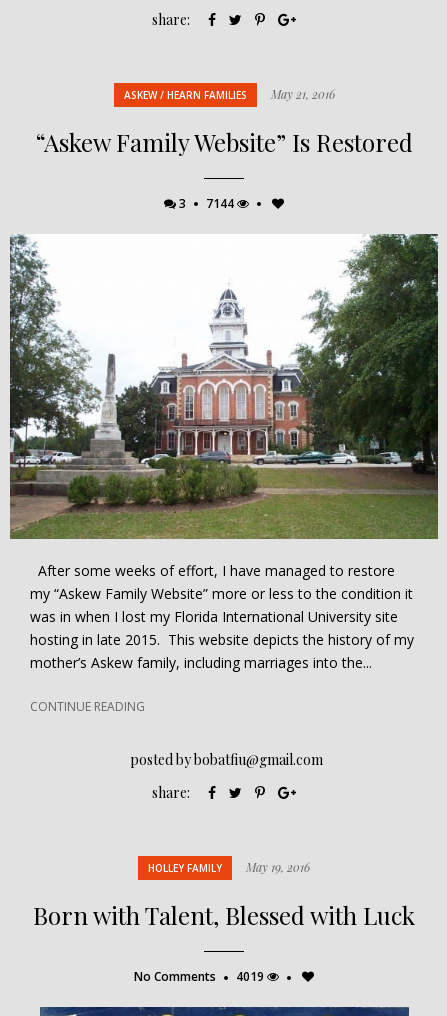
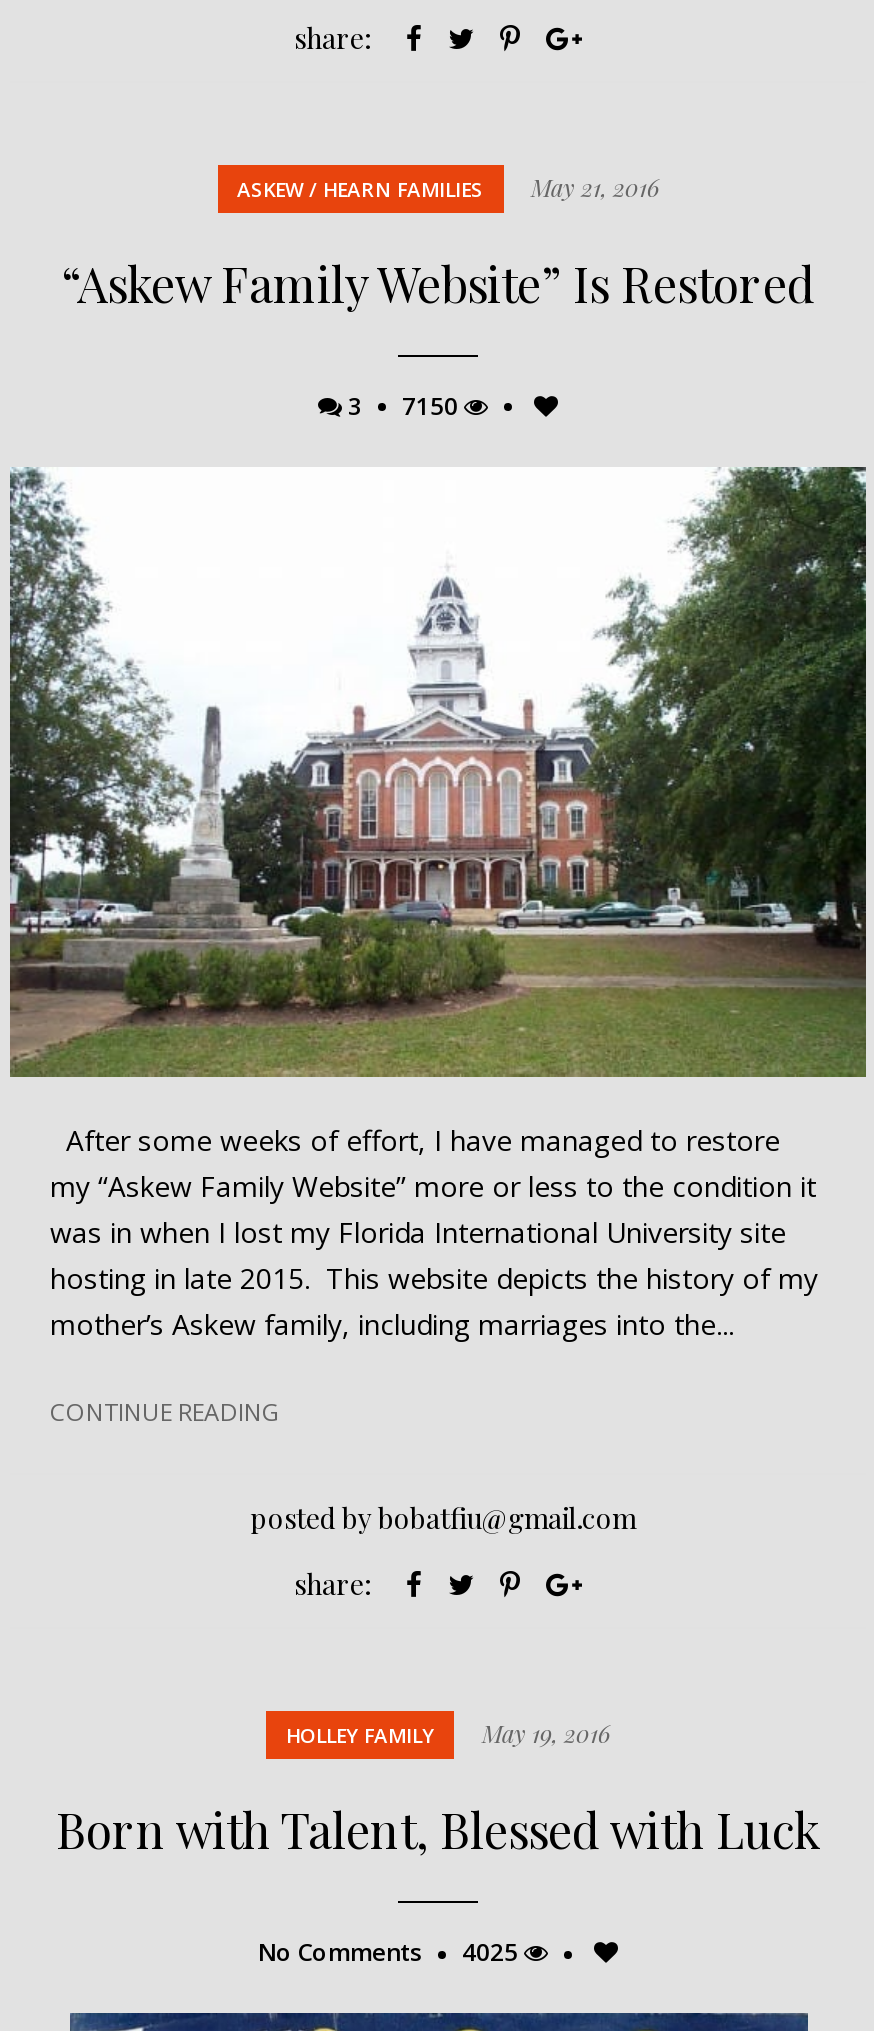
[176,194,237,211] 3 7144 -> [342,388,464,422] 3 7150
[134,968,267,985] No Comments 4019 -> [258,1935,524,1969] No Comments 4025

